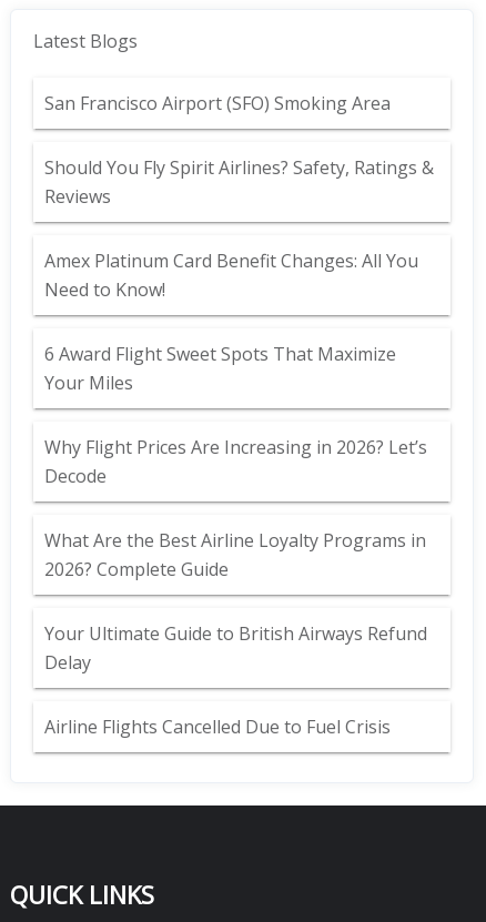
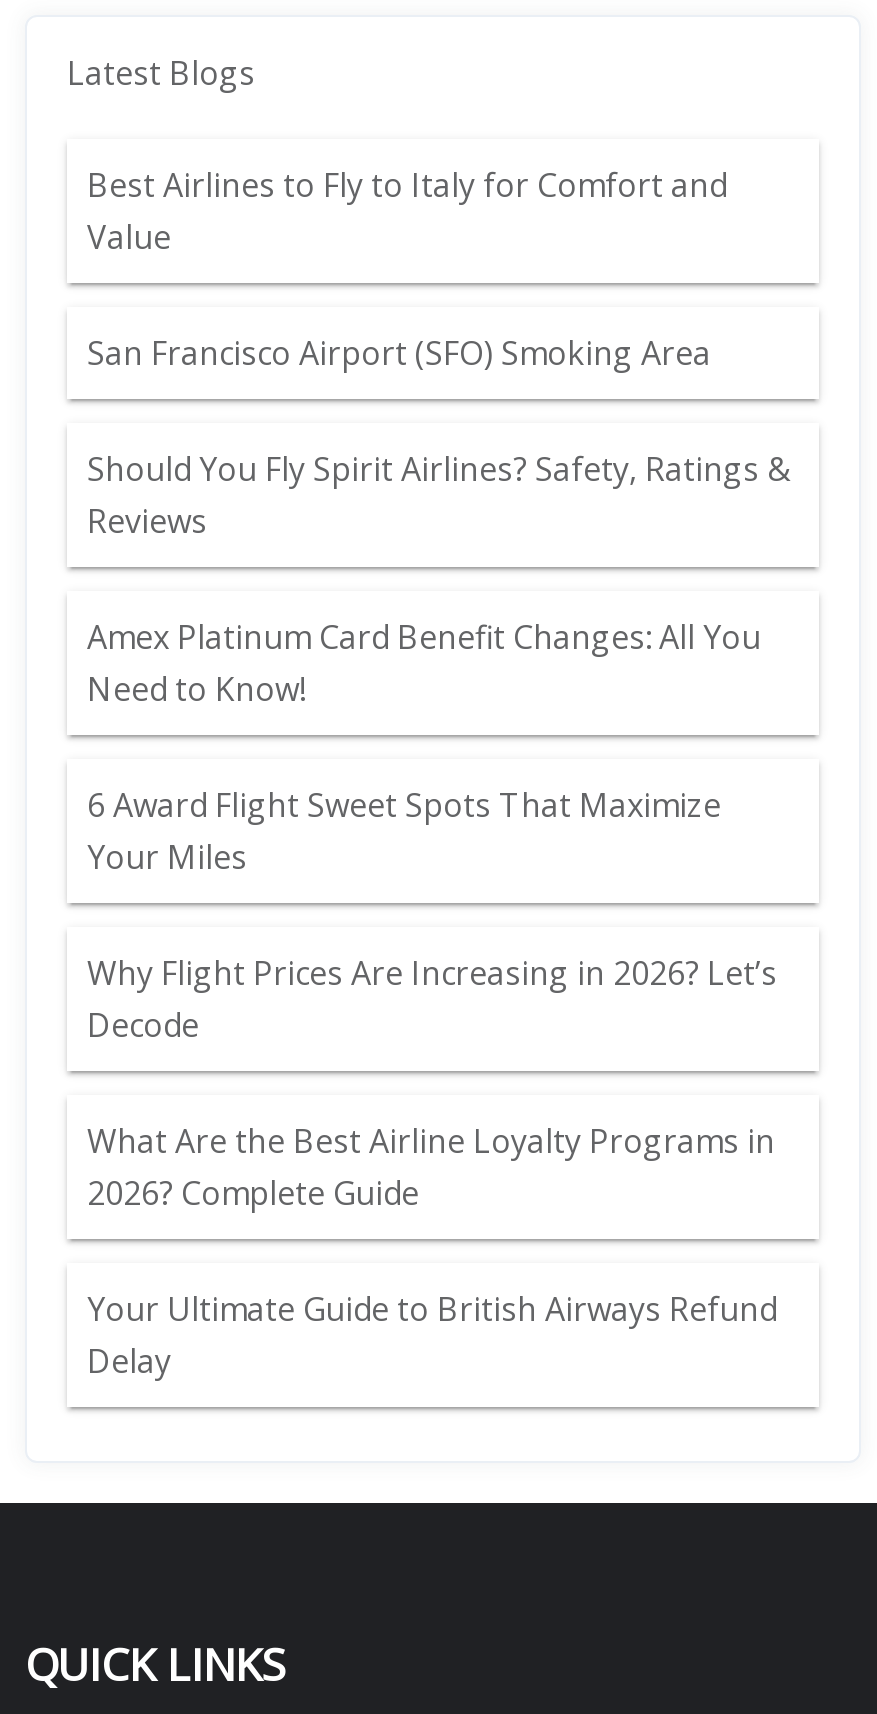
none -> [87,163,727,259] Best Airlines to Fly to Italy for Comfort and | Value
moved [44,91,434,675] -> [87,331,789,1383]: San Francisco Airport (SFO) Smoking Area | Should You Fly Spirit Airlines? Safety, Ratings & | Reviews | ... | Your Ultimate Guide to British Airways Refund | Delay
[44,715,391,739] Airline Flights Cancelled Due to Fuel Crisis -> none

